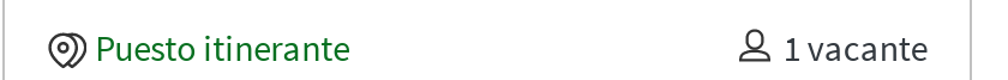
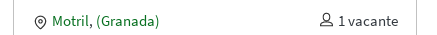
[95,24,349,69] Puesto itinerante -> [52,11,160,30] Motril, (Granada)

